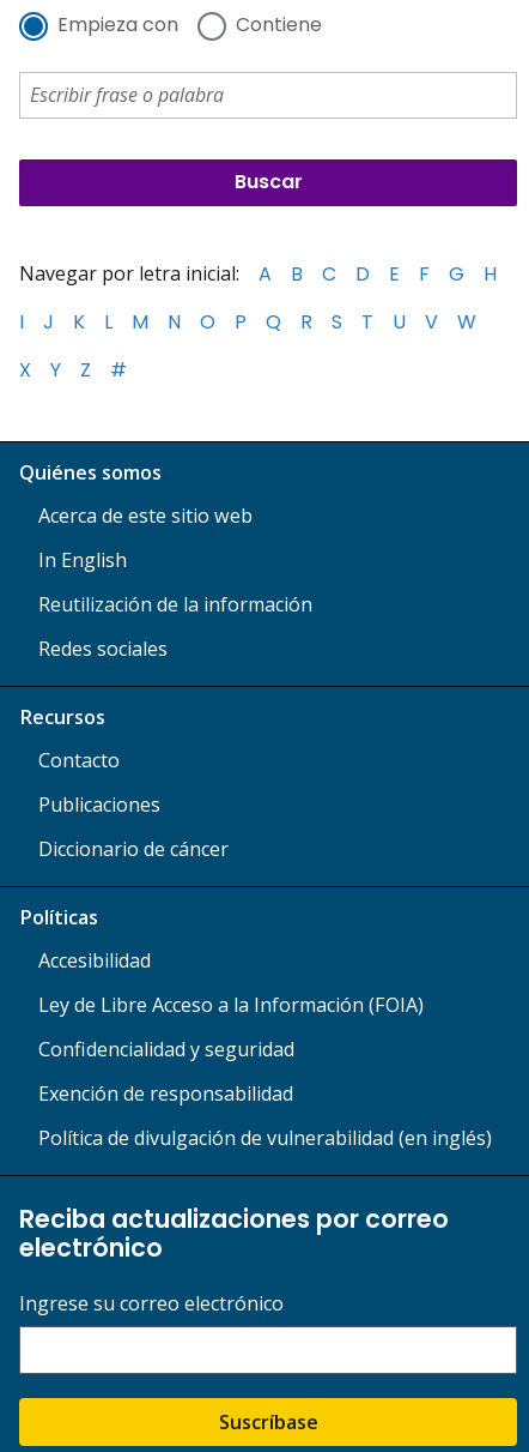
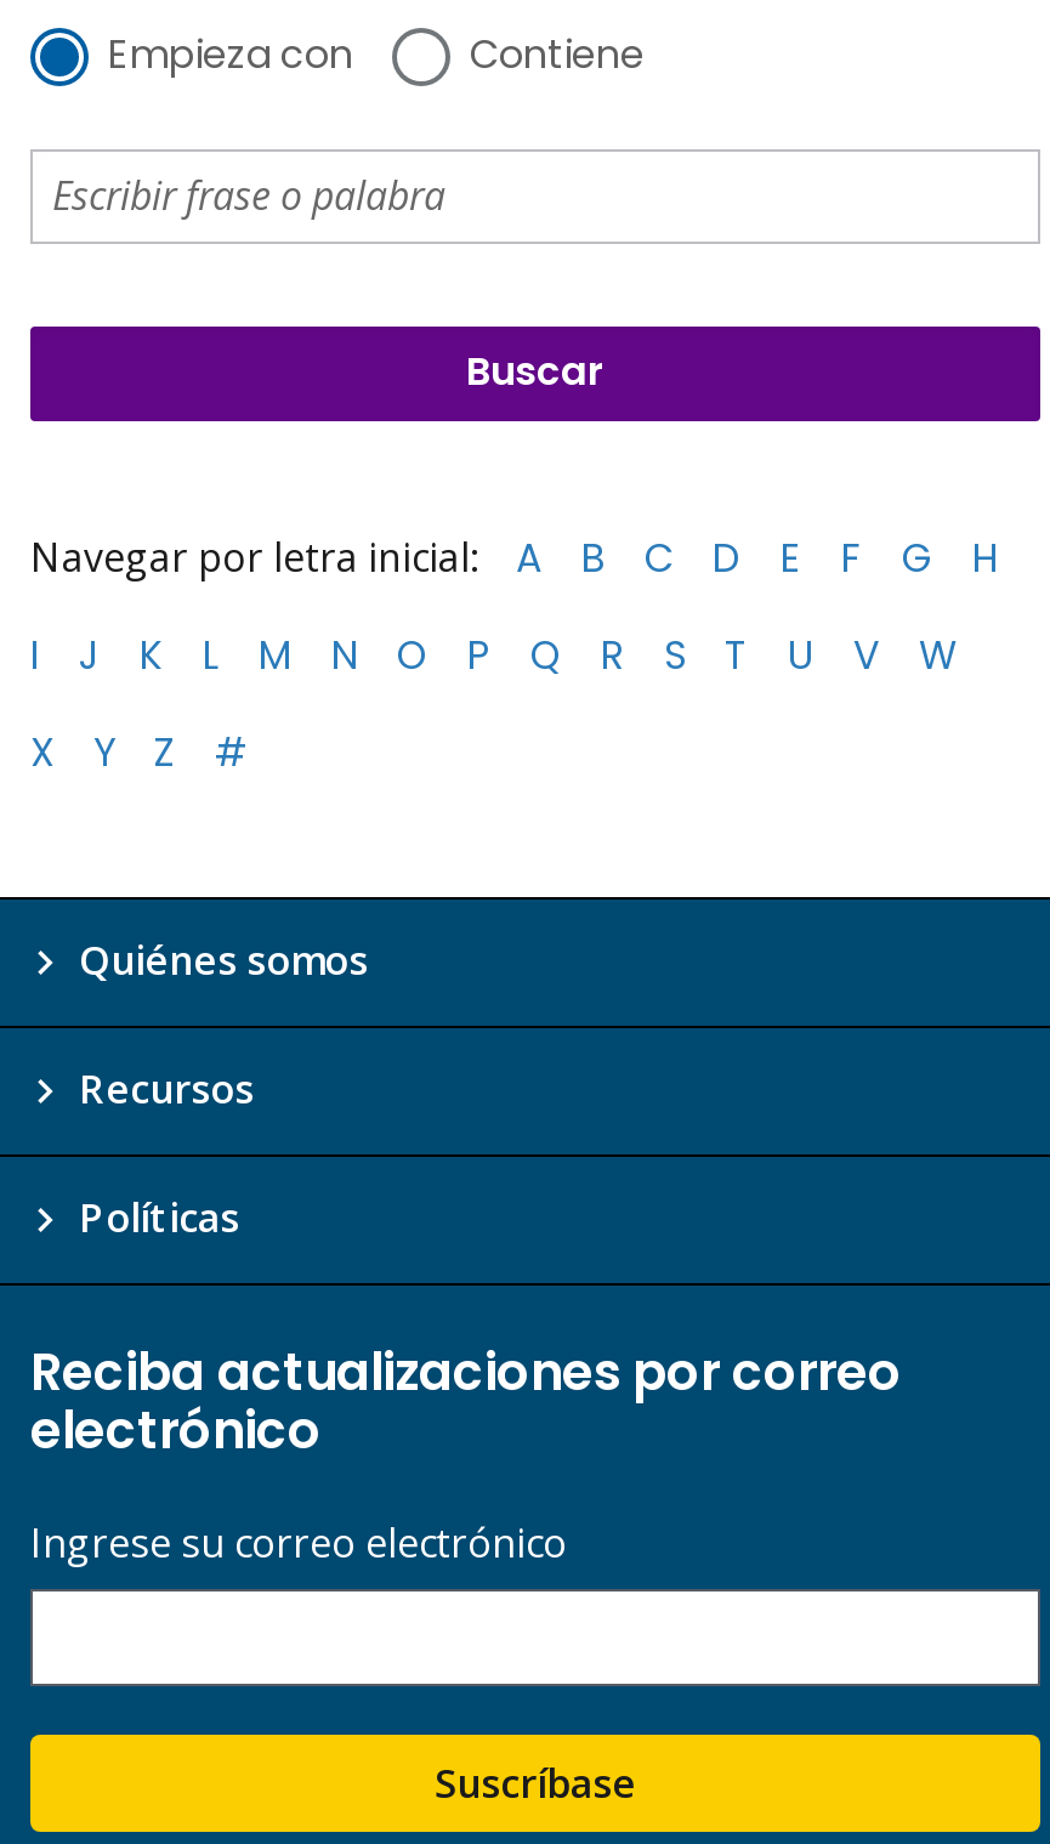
[38,502,312,662] Acerca de este sitio web | In English | Reutilización de la información | Redes sociales -> none
[38,747,229,862] Contacto | Publicaciones | Diccionario de cáncer -> none
[38,947,492,1151] Accesibilidad | Ley de Libre Acceso a la Información (FOIA) | Confidencialidad y seguridad | Exención de responsabilidad | Política de divulgación de vulnerabilidad (en inglés) -> none

